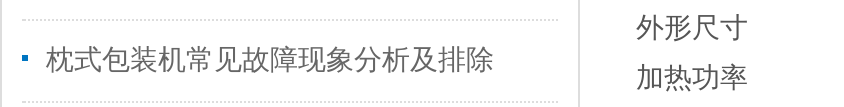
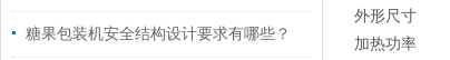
[46,45,494,75] 枕式包装机常见故障现象分析及排除 -> [26,26,291,42] 糖果包装机安全结构设计要求有哪些？

